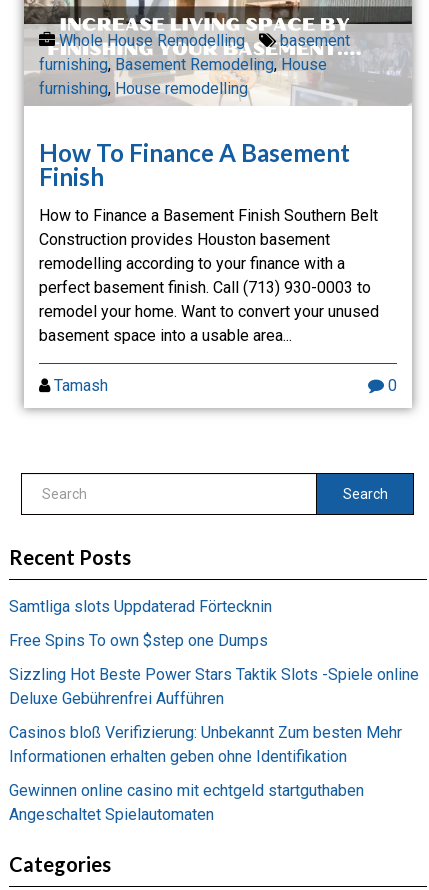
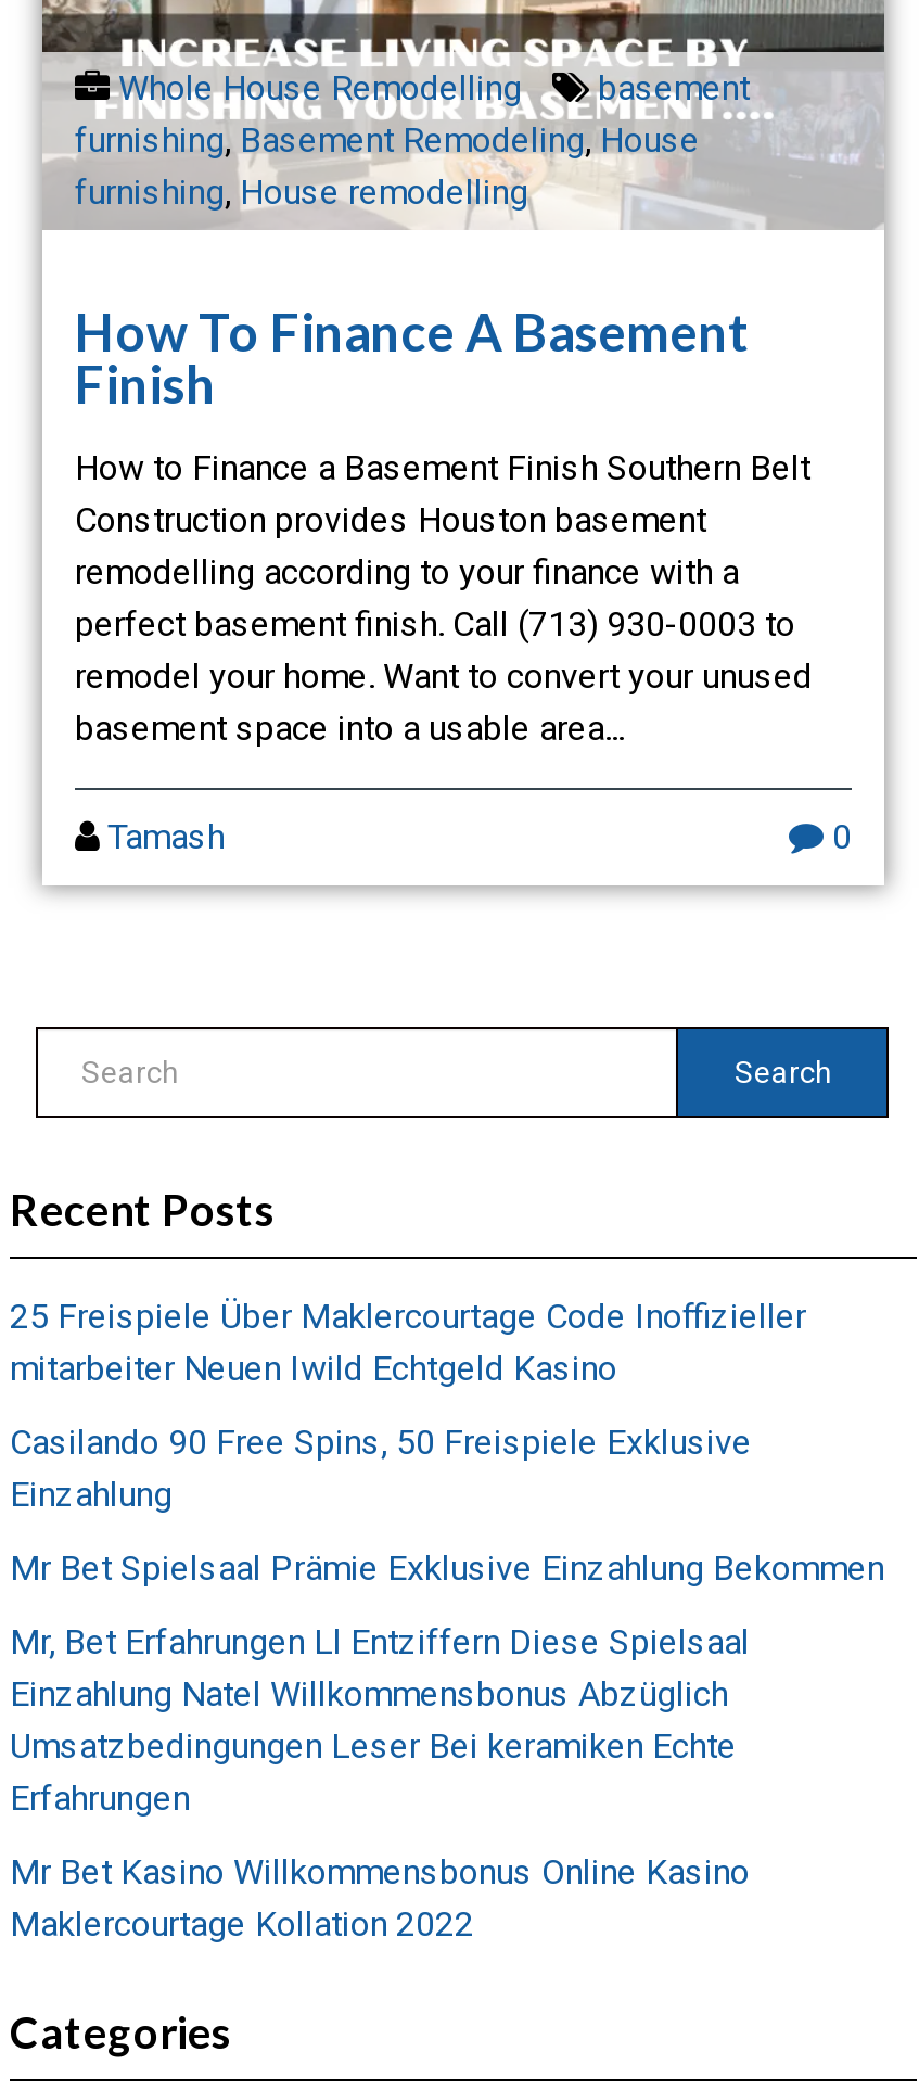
[9,597,272,616] Samtliga slots Uppdaterad Förtecknin -> [10,1296,806,1390] 25 Freispiele Über Maklercourtage Code Inoffizieller | mitarbeiter Neuen Iwild Echtgeld Kasino
[9,631,268,650] Free Spins To own $step one Dumps -> [10,1422,752,1516] Casilando 90 Free Spins, 50 Freispiele Exklusive | Einzahlung
[9,665,419,708] Sizzling Hot Beste Power Stars Taktik Slots -Spiele online | Deluxe Gebührenfrei Aufführen -> [10,1548,884,1589] Mr Bet Spielsaal Prämie Exklusive Einzahlung Bekommen
[9,723,402,766] Casinos bloß Verifizierung: Unbekannt Zum besten Mehr | Informationen erhalten geben ohne Identifikation -> [10,1622,750,1819] Mr, Bet Erfahrungen Ll Entziffern Diese Spielsaal | Einzahlung Natel Willkommensbonus Abzüglich | Umsatzbedingungen Leser Bei keramiken Echte | Erfahrungen
[9,781,364,824] Gewinnen online casino mit echtgeld startguthaben | Angeschaltet Spielautomaten -> [10,1852,750,1945] Mr Bet Kasino Willkommensbonus Online Kasino | Maklercourtage Kollation 2022

